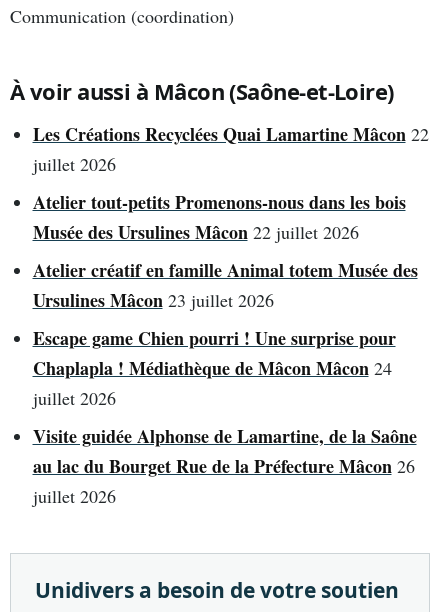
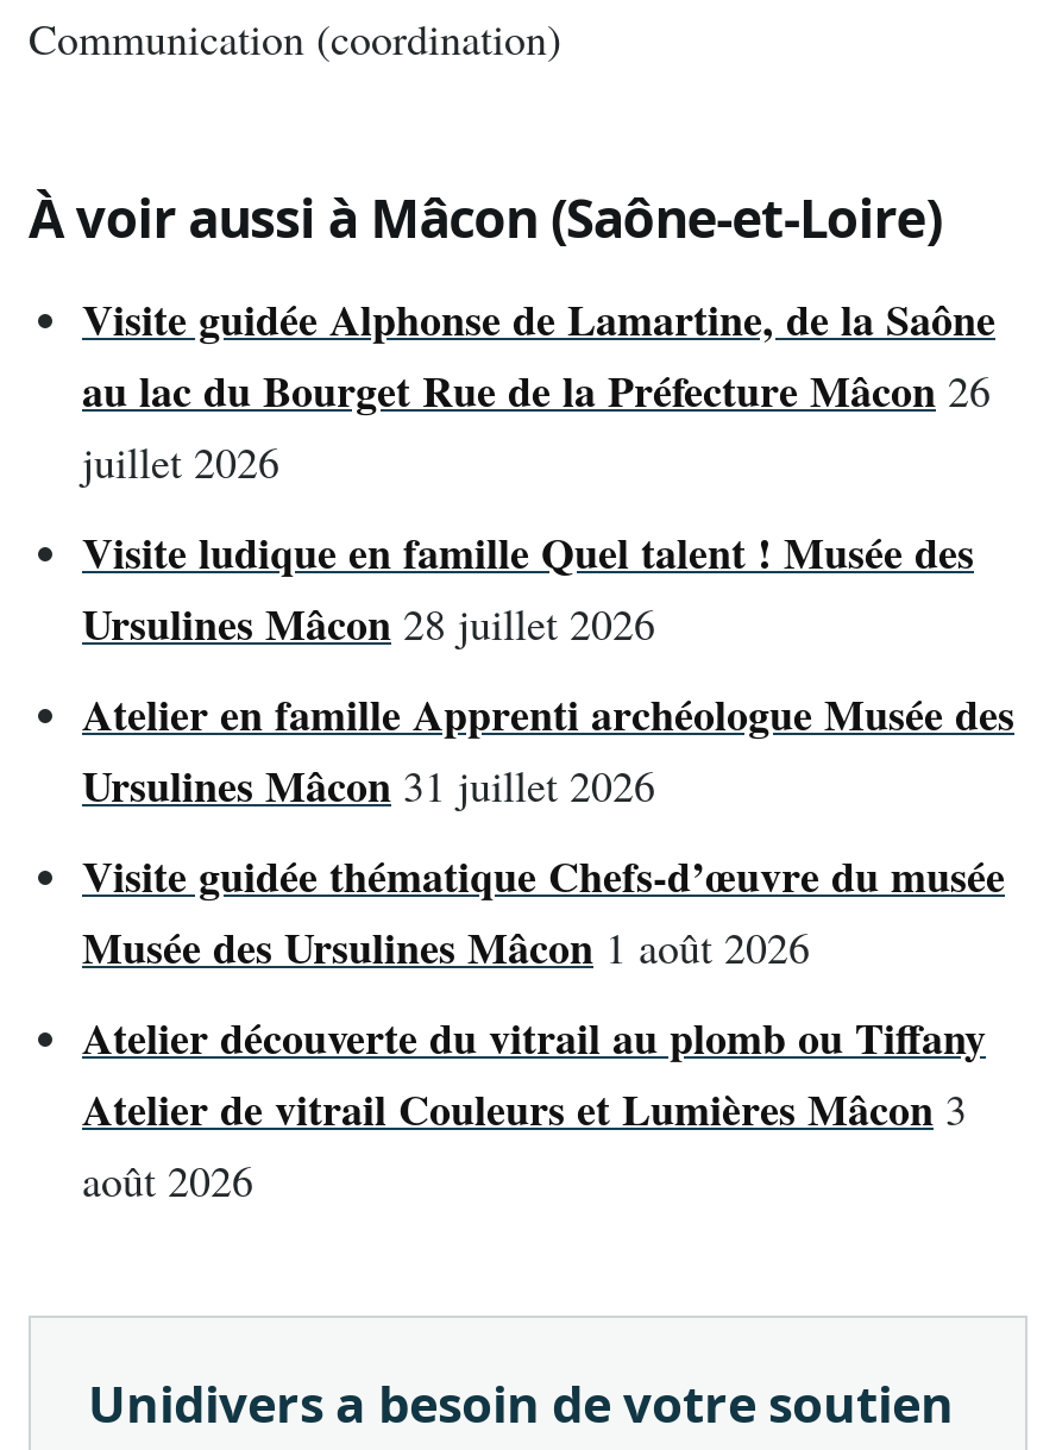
[32,121,428,410] Les Créations Recyclées Quai Lamartine Mâcon 22 | juillet 2026 | Atelier tout-petits Promenons-nous dans les bois | Musée des Ursulines Mâcon 22 juillet 2026 | Atelier créatif en famille Animal totem Musée des | Ursulines Mâcon 23 juillet 2026 | Escape game Chien pourri ! Une surprise pour | Chaplapla ! Médiathèque de Mâcon Mâcon 24 | juillet 2026 -> none
moved [32,423,416,508] -> [82,288,995,490]: Visite guidée Alphonse de Lamartine, de la Saône | au lac du Bourget Rue de la Préfecture Mâcon 26 | juillet 2026
none -> [82,521,1014,1209] Visite ludique en famille Quel talent ! Musée des | Ursulines Mâcon 28 juillet 2026 | Atelier en famille Apprenti archéologue Musée des | Ursulines Mâcon 31 juillet 2026 | Visite guidée thématique Chefs-d’œuvre du musée | Musée des Ursulines Mâcon 1 août 2026 | Atelier découverte du vitrail au plomb ou Tiffany | Atelier de vitrail Couleurs et Lumières Mâcon 3 | août 2026

